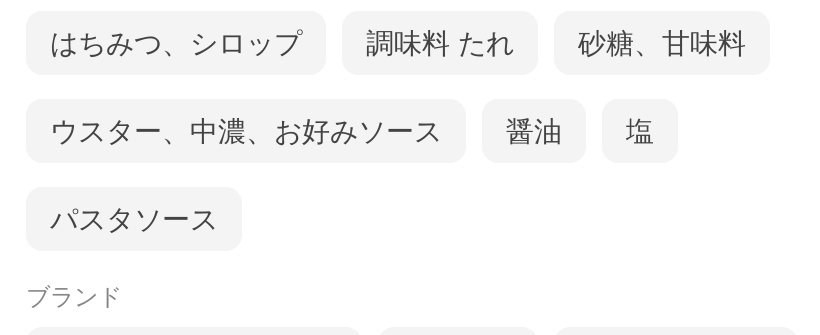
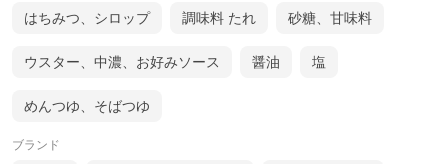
[50,204,218,236] パスタソース -> [24,98,150,114] めんつゆ、そばつゆ

